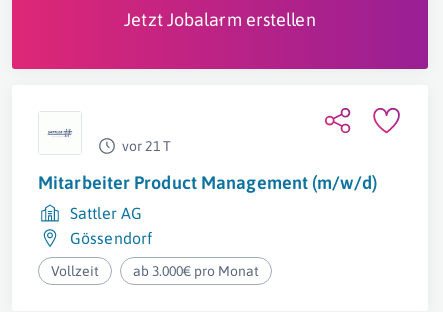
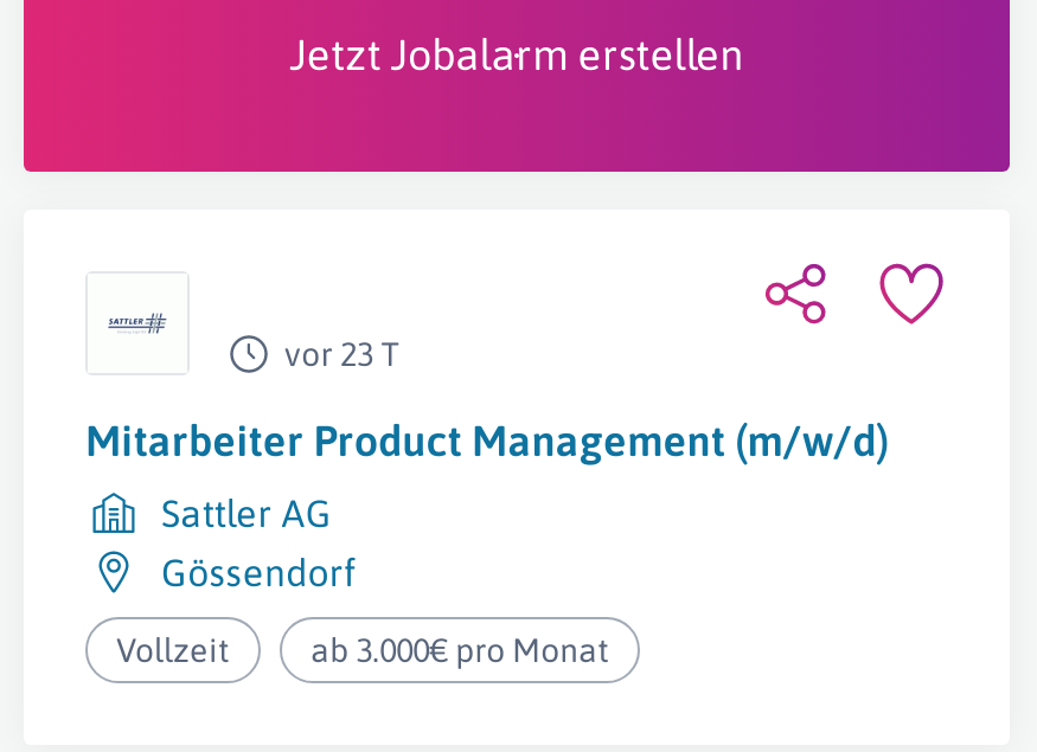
[122,138,171,154] vor 21 T -> [284,335,400,373] vor 23 T

